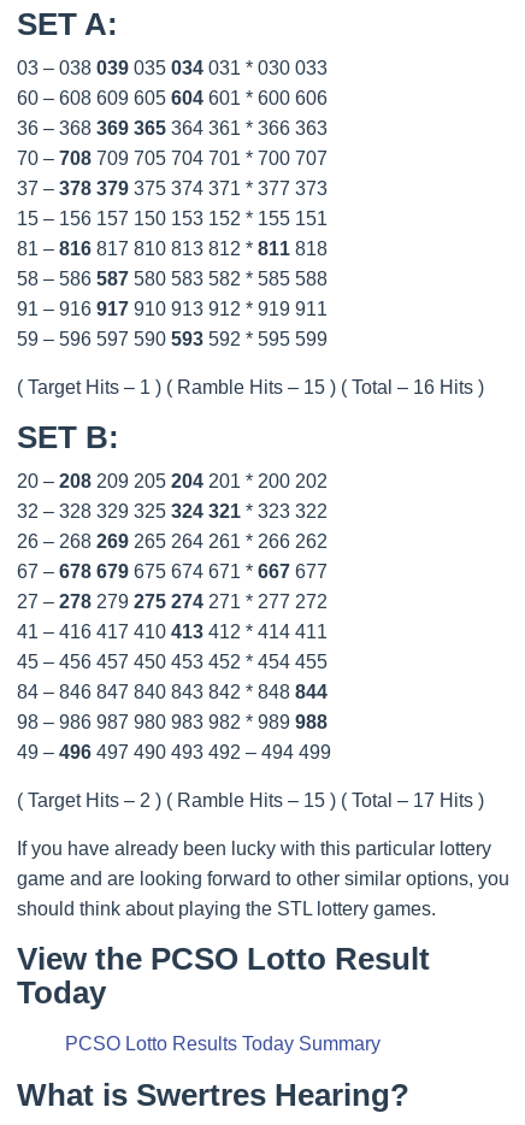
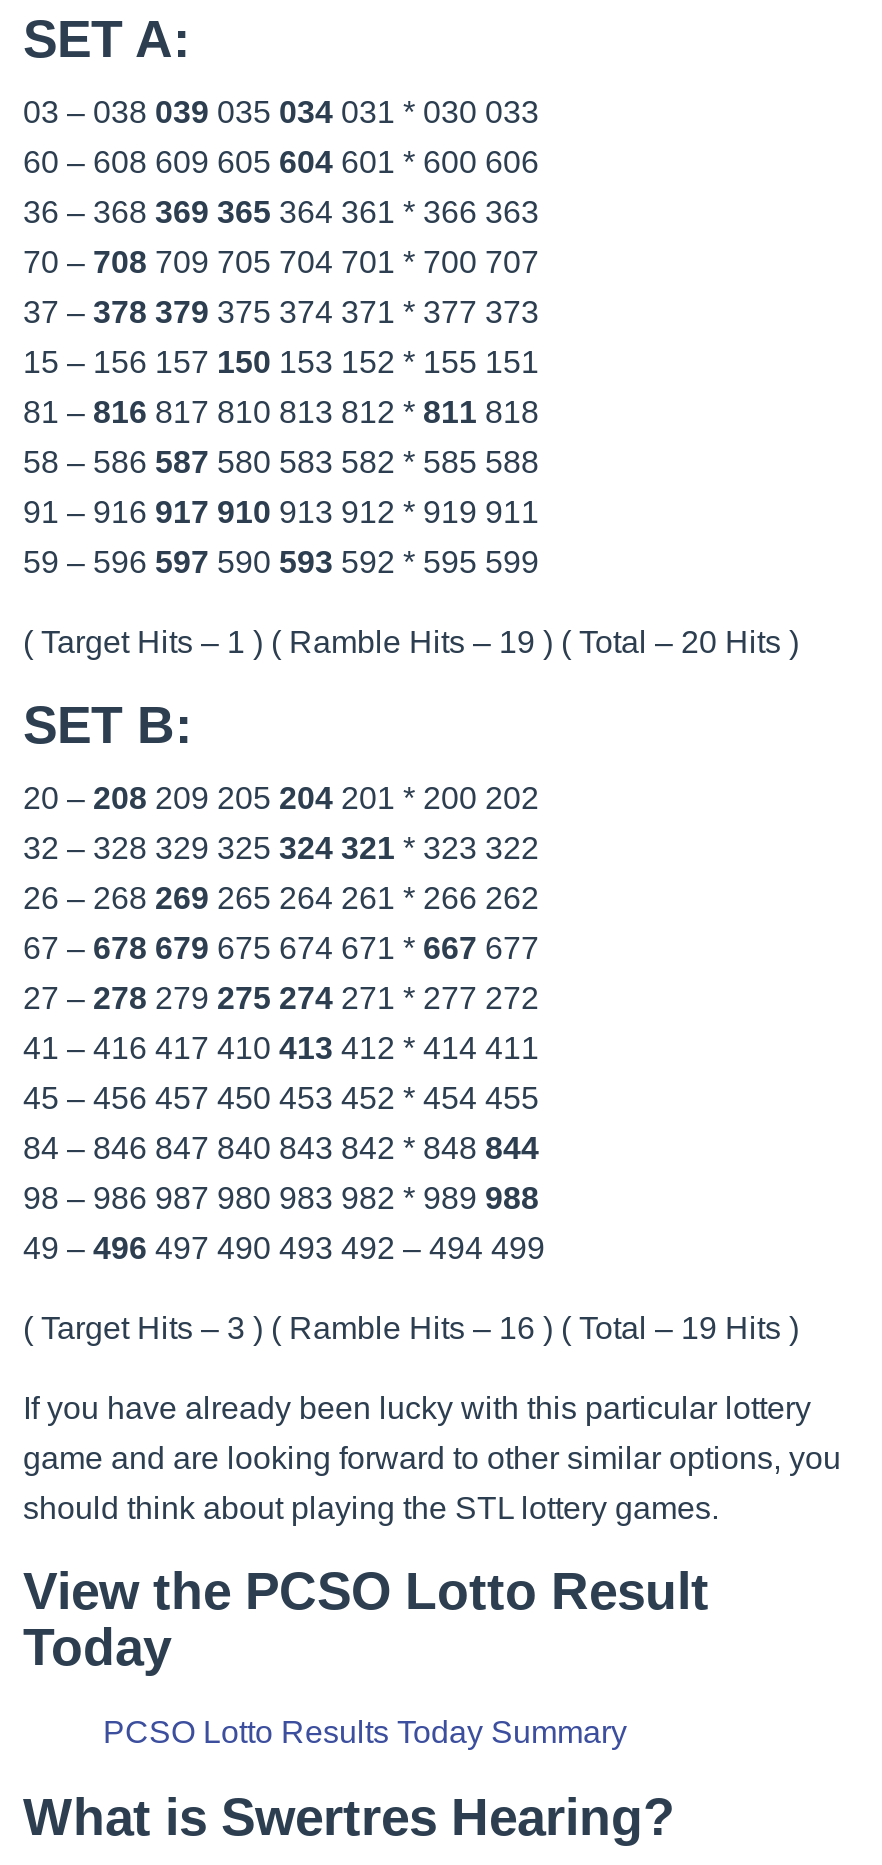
[17,377,484,397] ( Target Hits – 1 ) ( Ramble Hits – 15 ) ( Total – 16 Hits ) -> [23,625,799,659] ( Target Hits – 1 ) ( Ramble Hits – 19 ) ( Total – 20 Hits )
[17,790,484,811] ( Target Hits – 2 ) ( Ramble Hits – 15 ) ( Total – 17 Hits ) -> [23,1311,799,1345] ( Target Hits – 3 ) ( Ramble Hits – 16 ) ( Total – 19 Hits )

